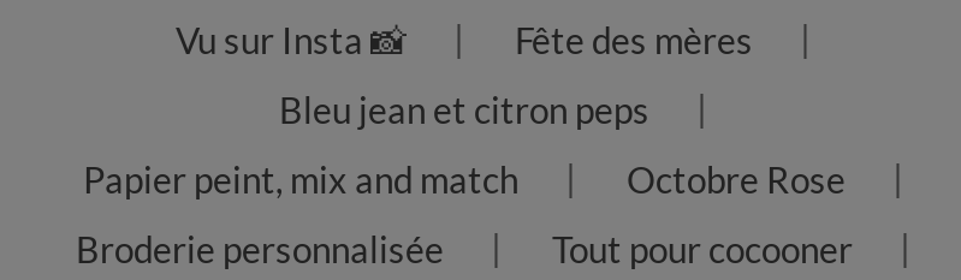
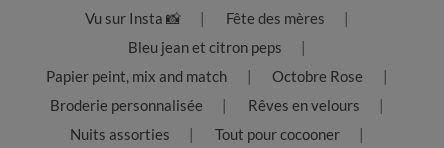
none -> [69,96,359,143] Rêves en velours | Nuits assorties

